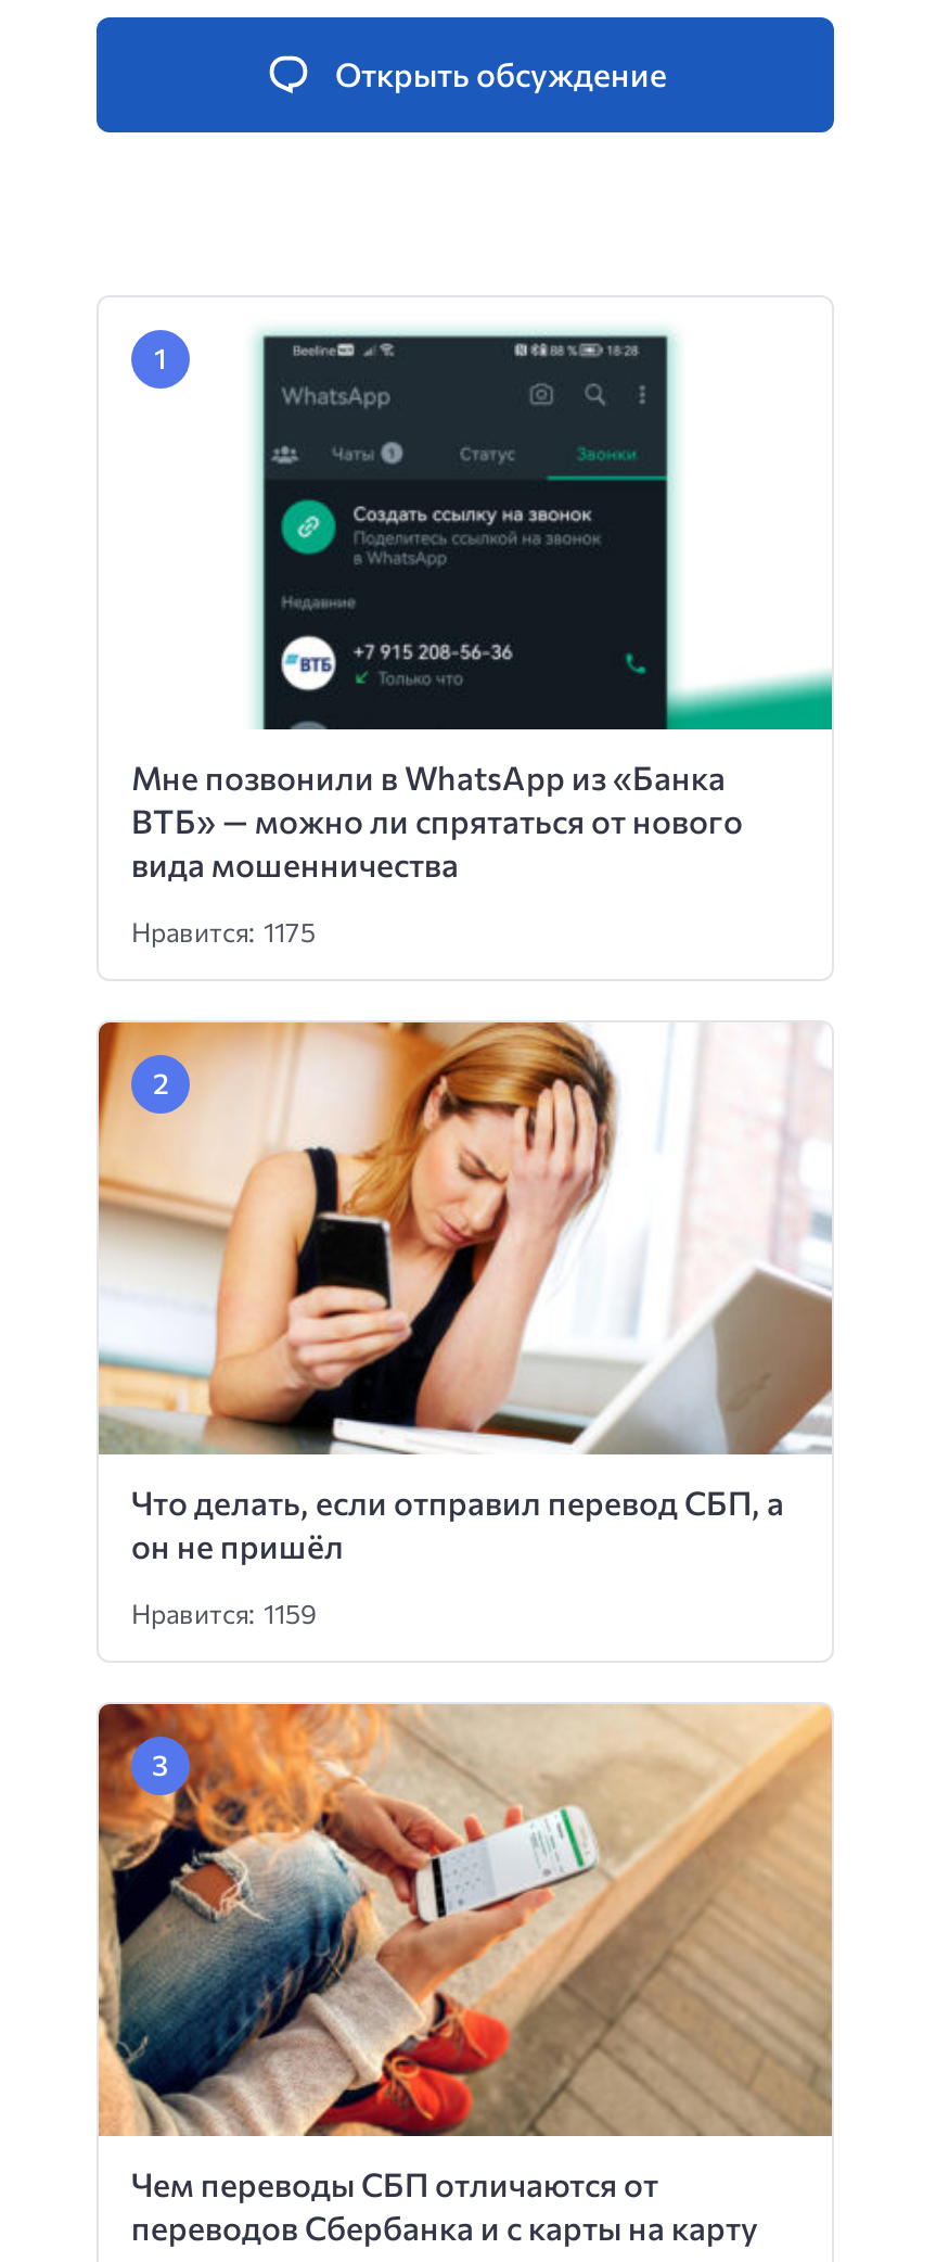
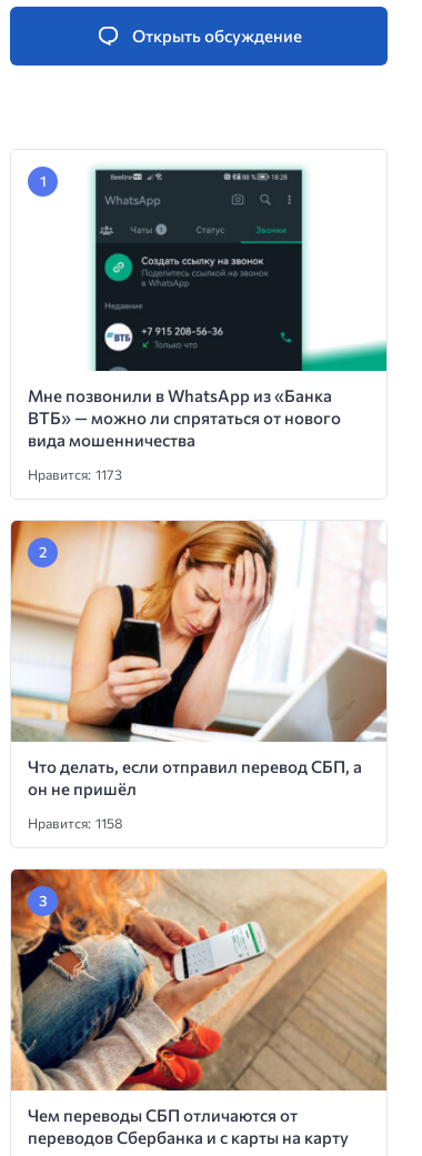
[131,913,316,948] Нравится: 1175 -> [28,465,122,483] Нравится: 1173
[131,1595,316,1630] Нравится: 1159 -> [28,814,122,832] Нравится: 1158

